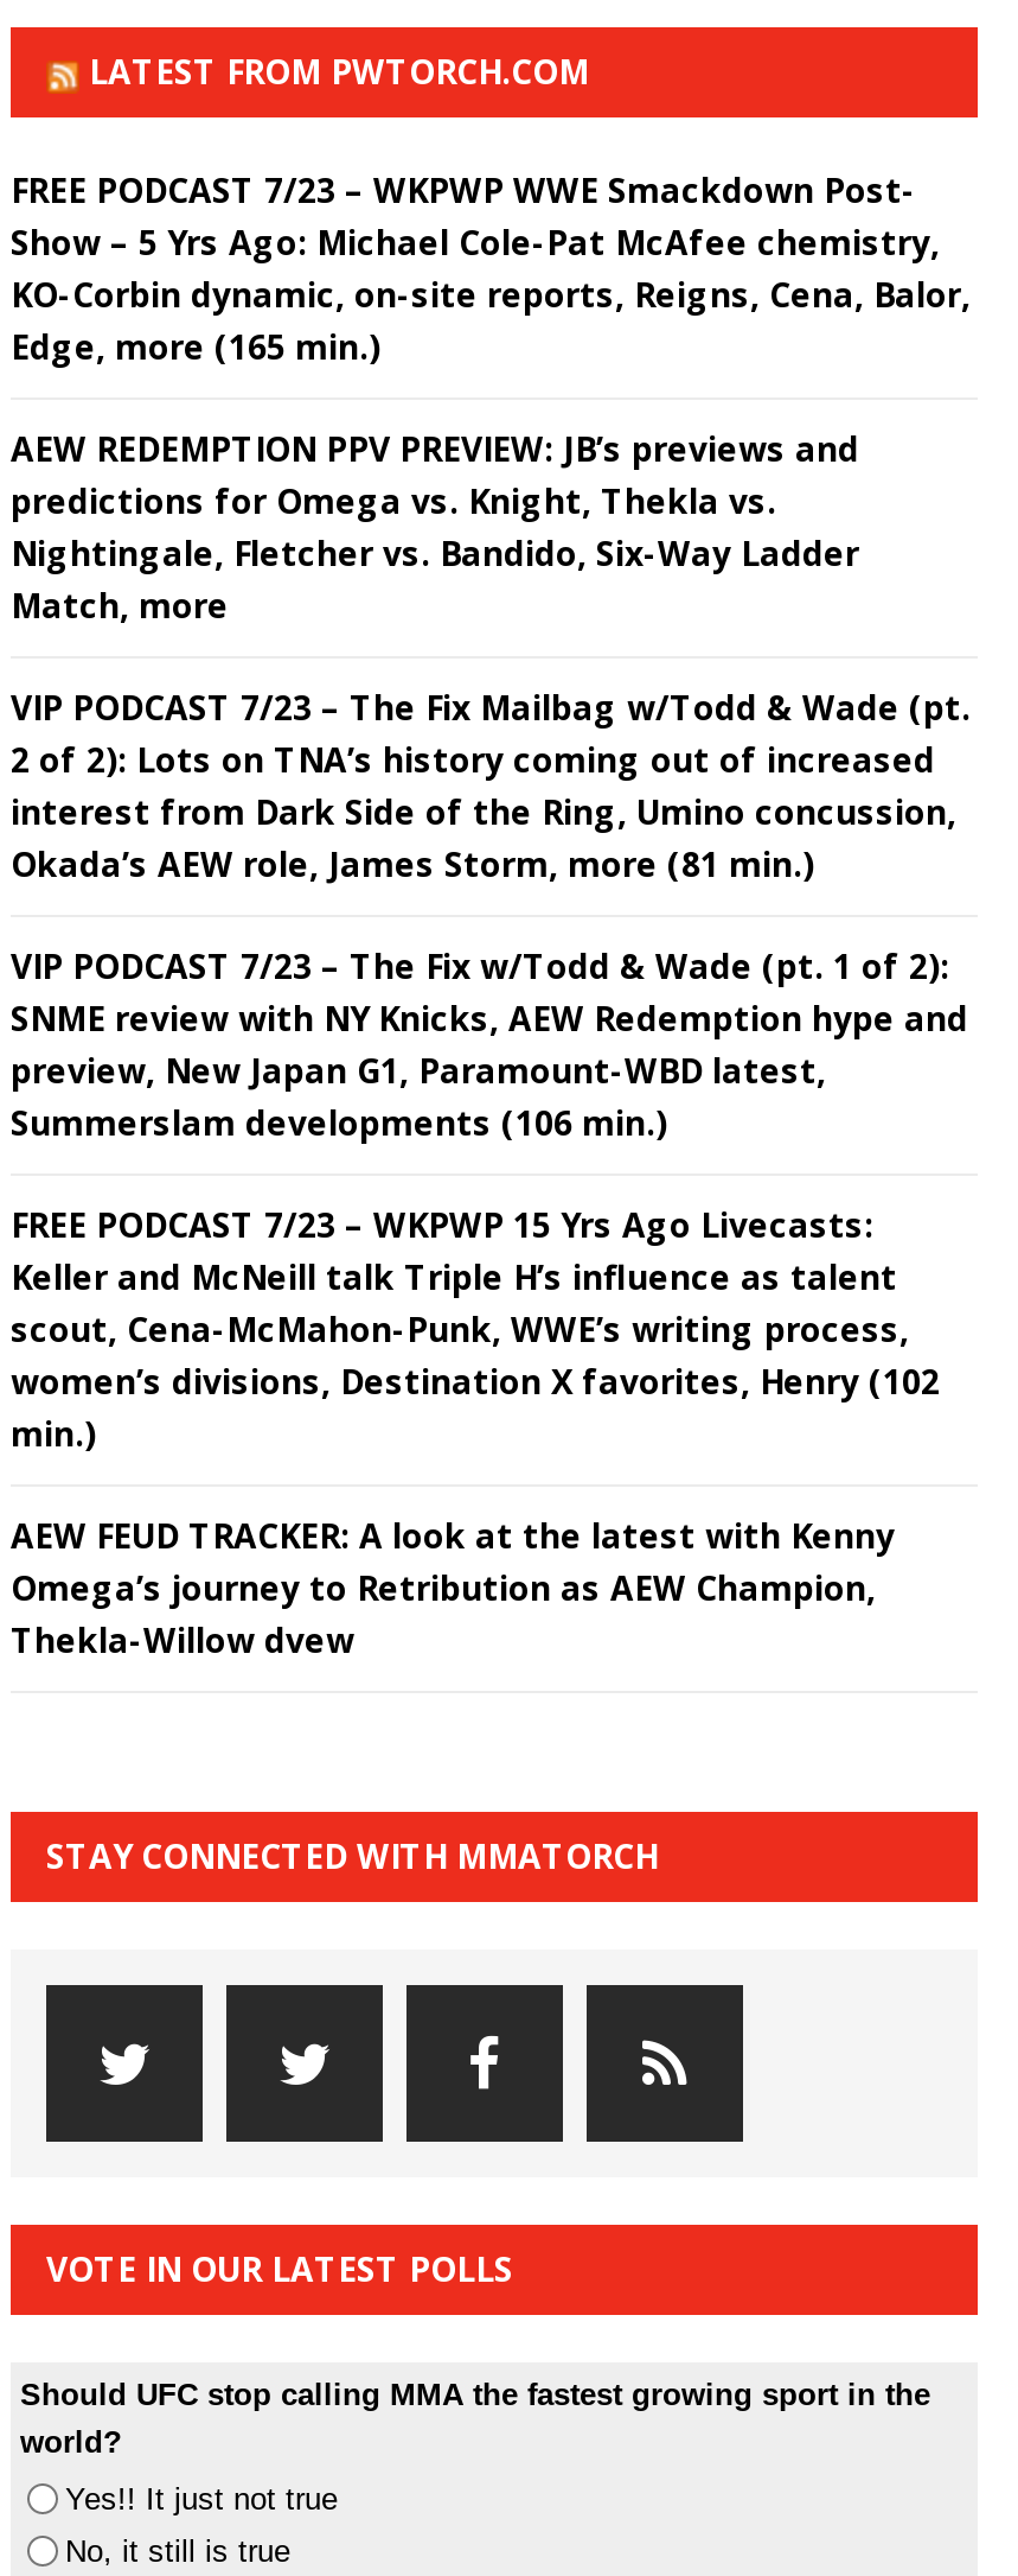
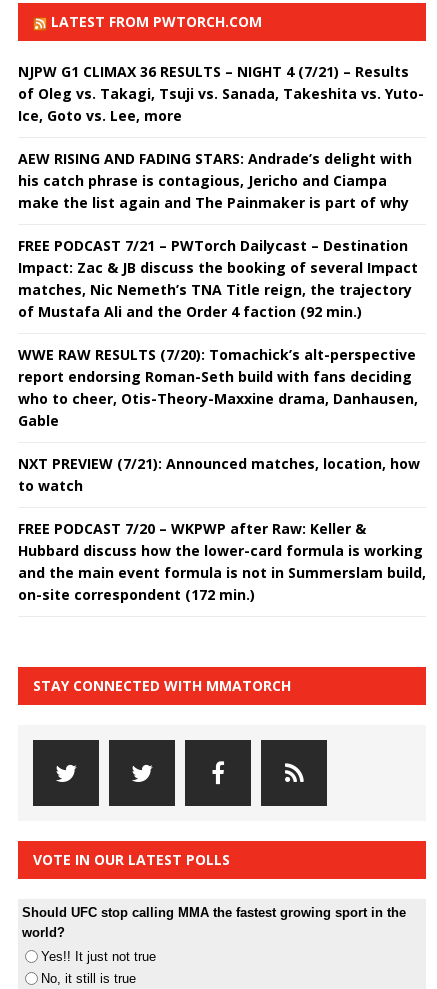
[11,166,971,368] FREE PODCAST 7/23 – WKPWP WWE Smackdown Post- | Show – 5 Yrs Ago: Michael Cole-Pat McAfee chemistry, | KO-Corbin dynamic, on-site reports, Reigns, Cena, Balor, | Edge, more (165 min.) -> [18,61,424,124] NJPW G1 CLIMAX 36 RESULTS – NIGHT 4 (7/21) – Results | of Oleg vs. Takagi, Tsuji vs. Sanada, Takeshita vs. Yuto- | Ice, Goto vs. Lee, more
[11,425,859,626] AEW REDEMPTION PPV PREVIEW: JB’s previews and | predictions for Omega vs. Knight, Thekla vs. | Nightingale, Fletcher vs. Bandido, Six-Way Ladder | Match, more -> [18,148,412,211] AEW RISING AND FADING STARS: Andrade’s delight with | his catch phrase is contagious, Jericho and Ciampa | make the list again and The Painmaker is part of why
[11,683,971,885] VIP PODCAST 7/23 – The Fix Mailbag w/Todd & Wade (pt. | 2 of 2): Lots on TNA’s history coming out of increased | interest from Dark Side of the Ring, Umino concussion, | Okada’s AEW role, James Storm, more (81 min.) -> [18,235,418,320] FREE PODCAST 7/21 – PWTorch Dailycast – Destination | Impact: Zac & JB discuss the booking of several Impact | matches, Nic Nemeth’s TNA Title reign, the trajectory | of Mustafa Ali and the Order 4 faction (92 min.)
[11,942,968,1144] VIP PODCAST 7/23 – The Fix w/Todd & Wade (pt. 1 of 2): | SNME review with NY Knicks, AEW Redemption hype and | preview, New Japan G1, Paramount-WBD latest, | Summerslam developments (106 min.) -> [18,344,418,429] WWE RAW RESULTS (7/20): Tomachick’s alt-perspective | report endorsing Roman-Seth build with fans deciding | who to cheer, Otis-Theory-Maxxine drama, Danhausen, | Gable
[11,1201,940,1455] FREE PODCAST 7/23 – WKPWP 15 Yrs Ago Livecasts: | Keller and McNeill talk Triple H’s influence as talent | scout, Cena-McMahon-Punk, WWE’s writing process, | women’s divisions, Destination X favorites, Henry (102 | min.) -> [18,453,420,494] NXT PREVIEW (7/21): Announced matches, location, how | to watch
[11,1512,895,1661] AEW FEUD TRACKER: A look at the latest with Kenny | Omega’s journey to Retribution as AEW Champion, | Thekla-Willow dvew -> [18,518,426,603] FREE PODCAST 7/20 – WKPWP after Raw: Keller & | Hubbard discuss how the lower-card formula is working | and the main event formula is not in Summerslam build, | on-site correspondent (172 min.)

